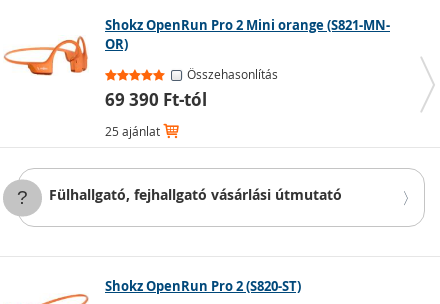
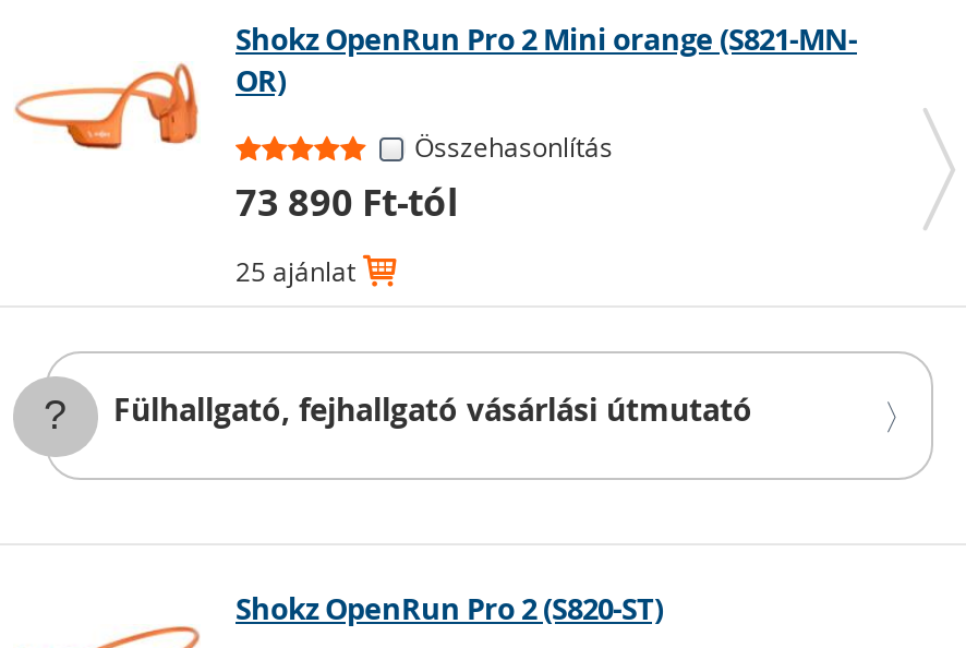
[105,87,207,110] 69 390 Ft-tól -> [236,176,458,226] 73 890 Ft-tól

